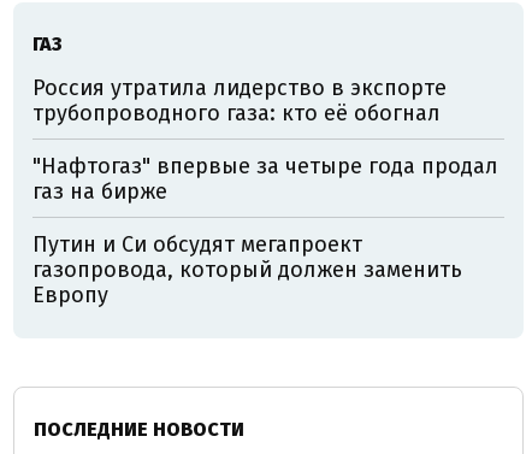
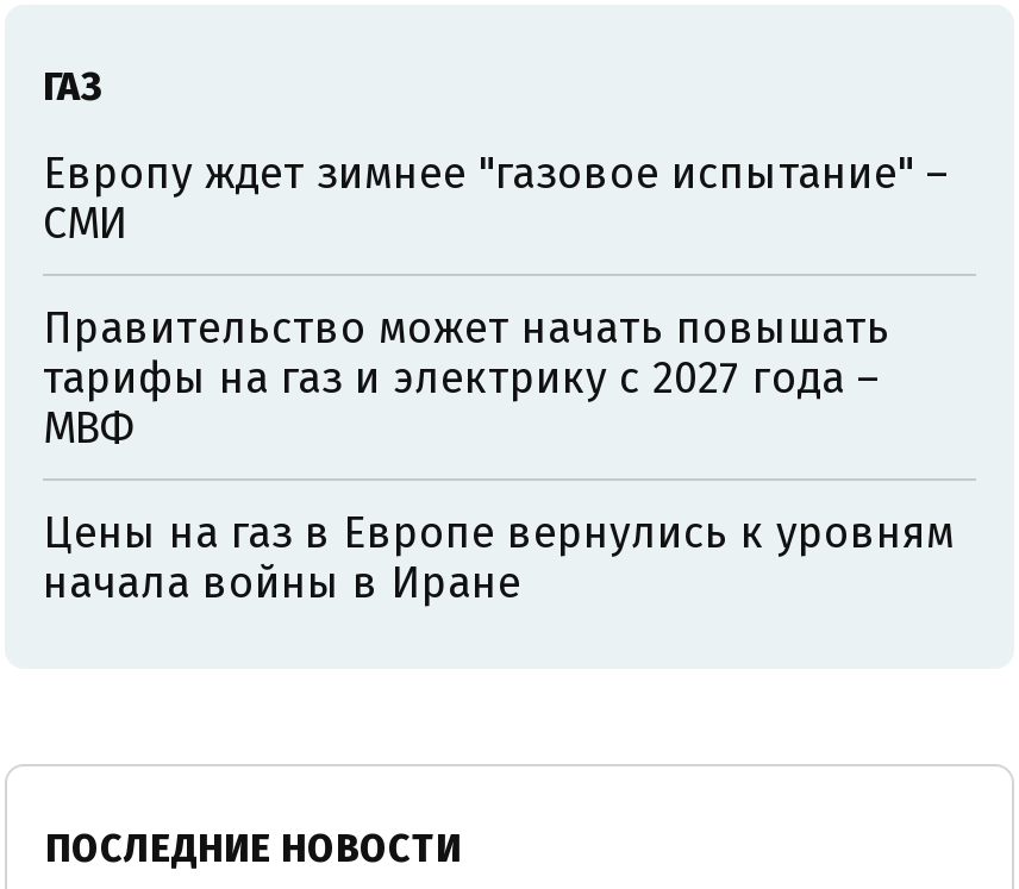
[32,75,447,126] Россия утратила лидерство в экспорте | трубопроводного газа: кто её обогнал -> [43,148,950,250] Европу ждет зимнее "газовое испытание" – | СМИ
[32,153,498,205] "Нафтогаз" впервые за четыре года продал | газ на бирже -> [43,302,890,455] Правительство может начать повышать | тарифы на газ и электрику с 2027 года – | МВФ
[32,231,462,308] Путин и Си обсудят мегапроект | газопровода, который должен заменить | Европу -> [43,507,955,609] Цены на газ в Европе вернулись к уровням | начала войны в Иране

